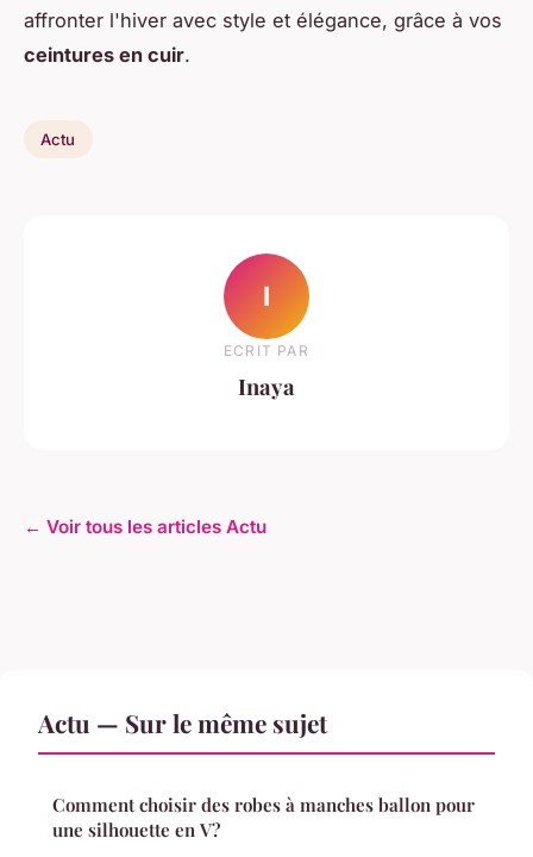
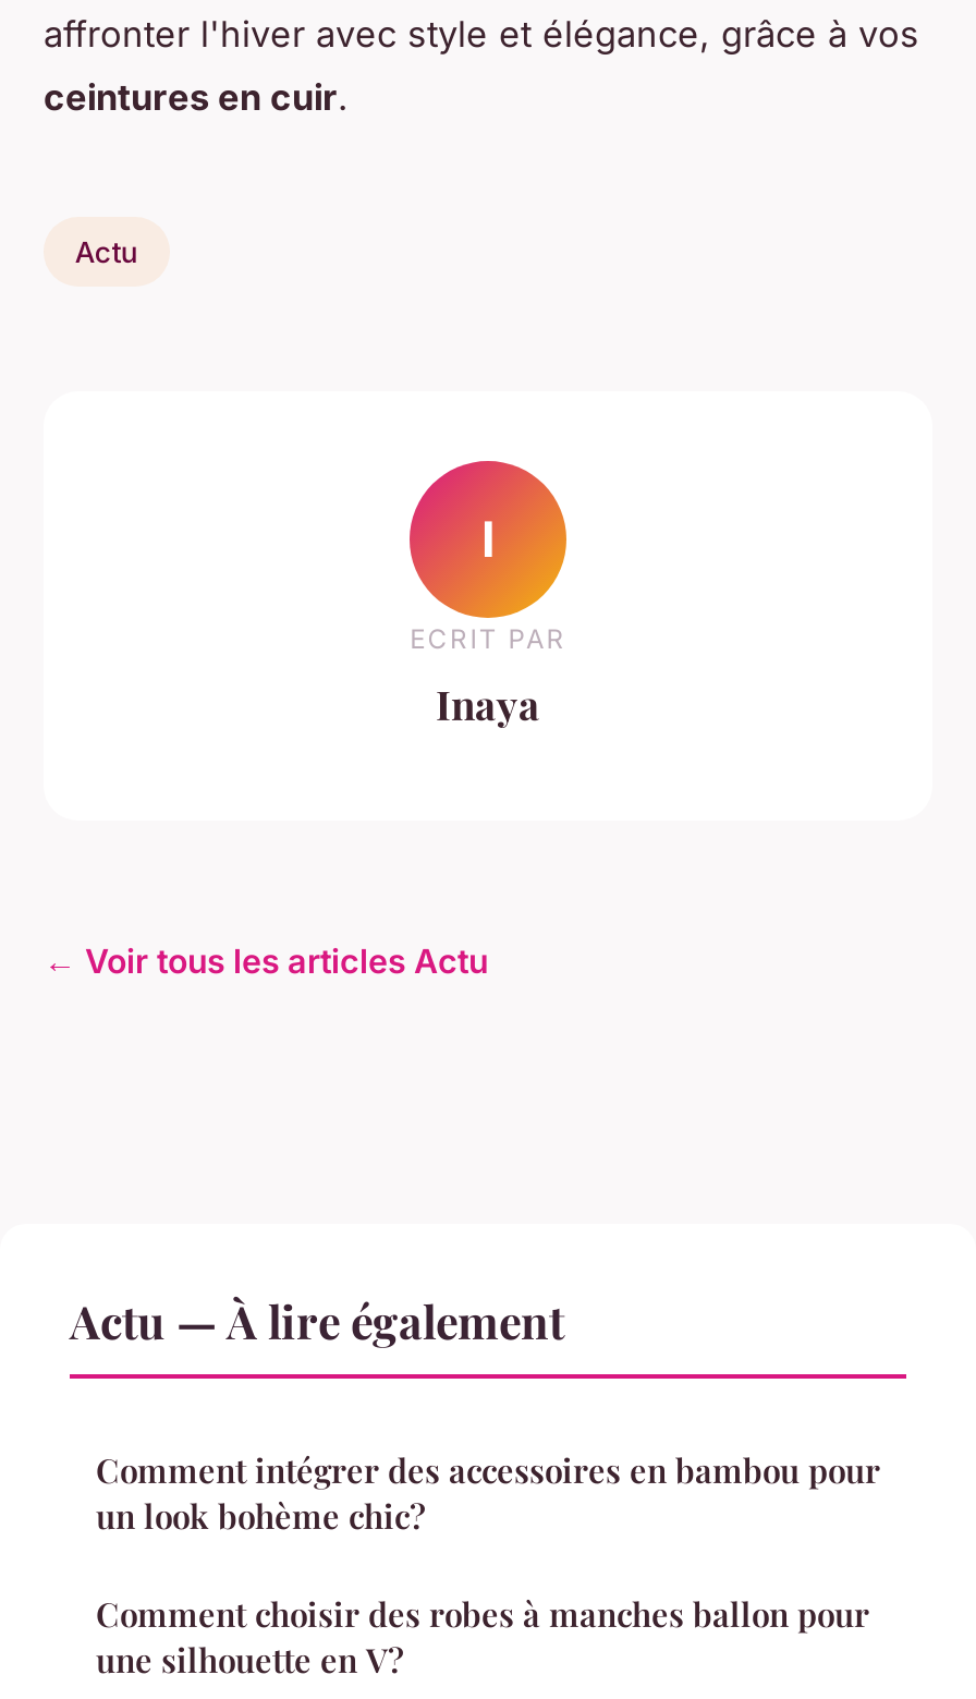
[38,706,327,739] Actu — Sur le même sujet -> [70,1289,880,1538] Actu — À lire également | Comment intégrer des accessoires en bambou pour | un look bohème chic?

